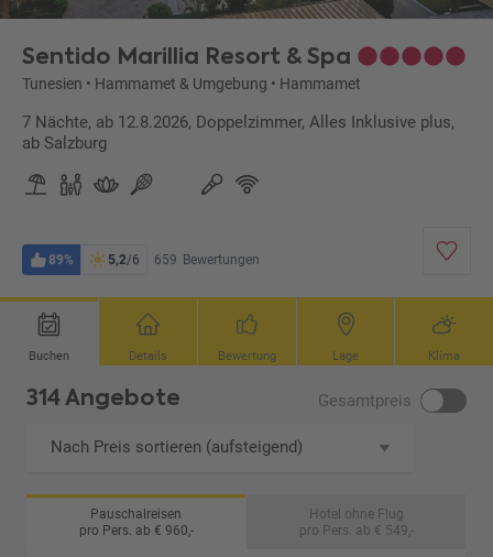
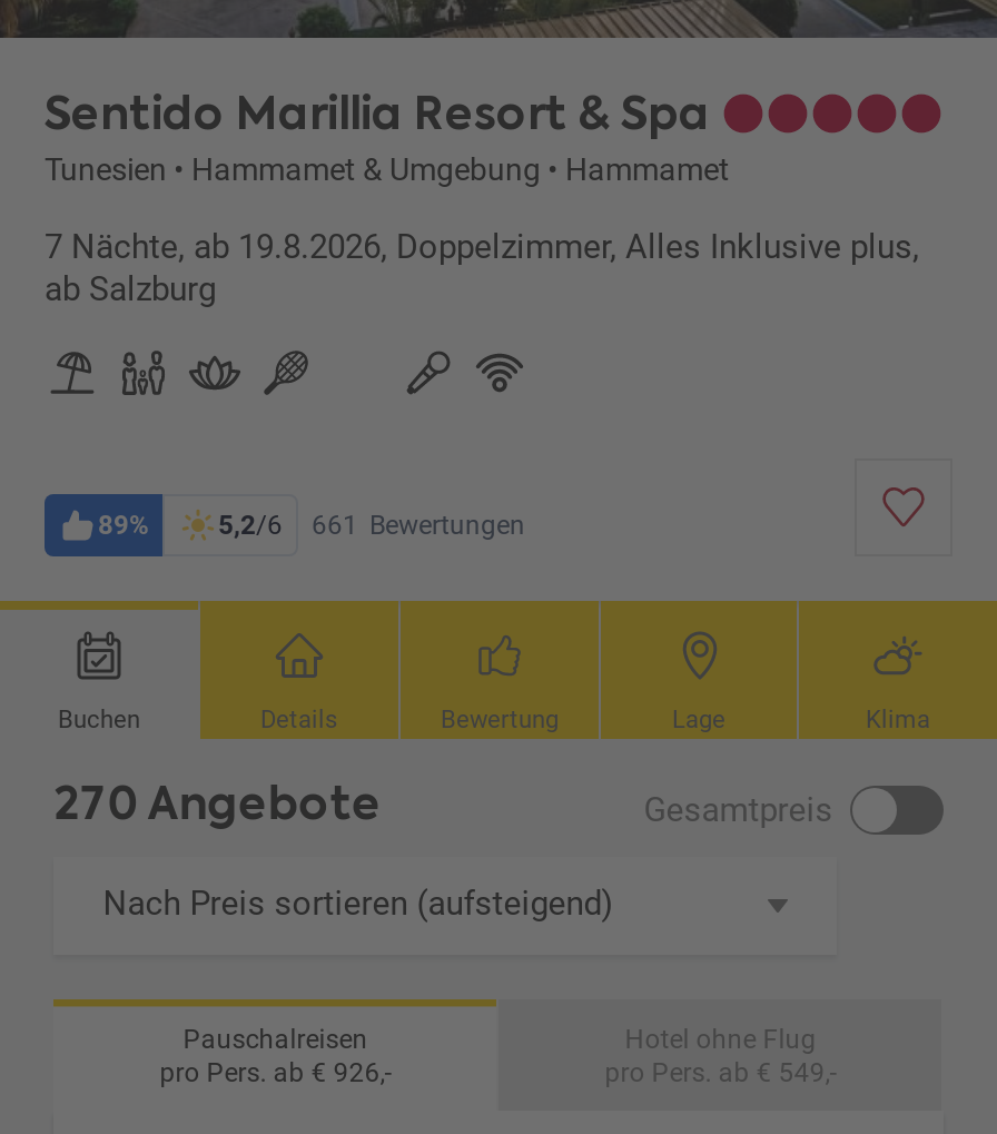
[22,112,454,132] 7 Nächte, ab 12.8.2026, Doppelzimmer, Alles Inklusive plus, -> [45,227,919,267] 7 Nächte, ab 19.8.2026, Doppelzimmer, Alles Inklusive plus,
[108,252,260,267] 5,2/6 659 Bewertungen -> [218,510,525,541] 5,2/6 661 Bewertungen
[27,382,181,413] 314 Angebote -> [54,772,381,835] 270 Angebote
[79,523,193,538] pro Pers. ab € 960,- -> [160,1057,391,1088] pro Pers. ab € 926,-

